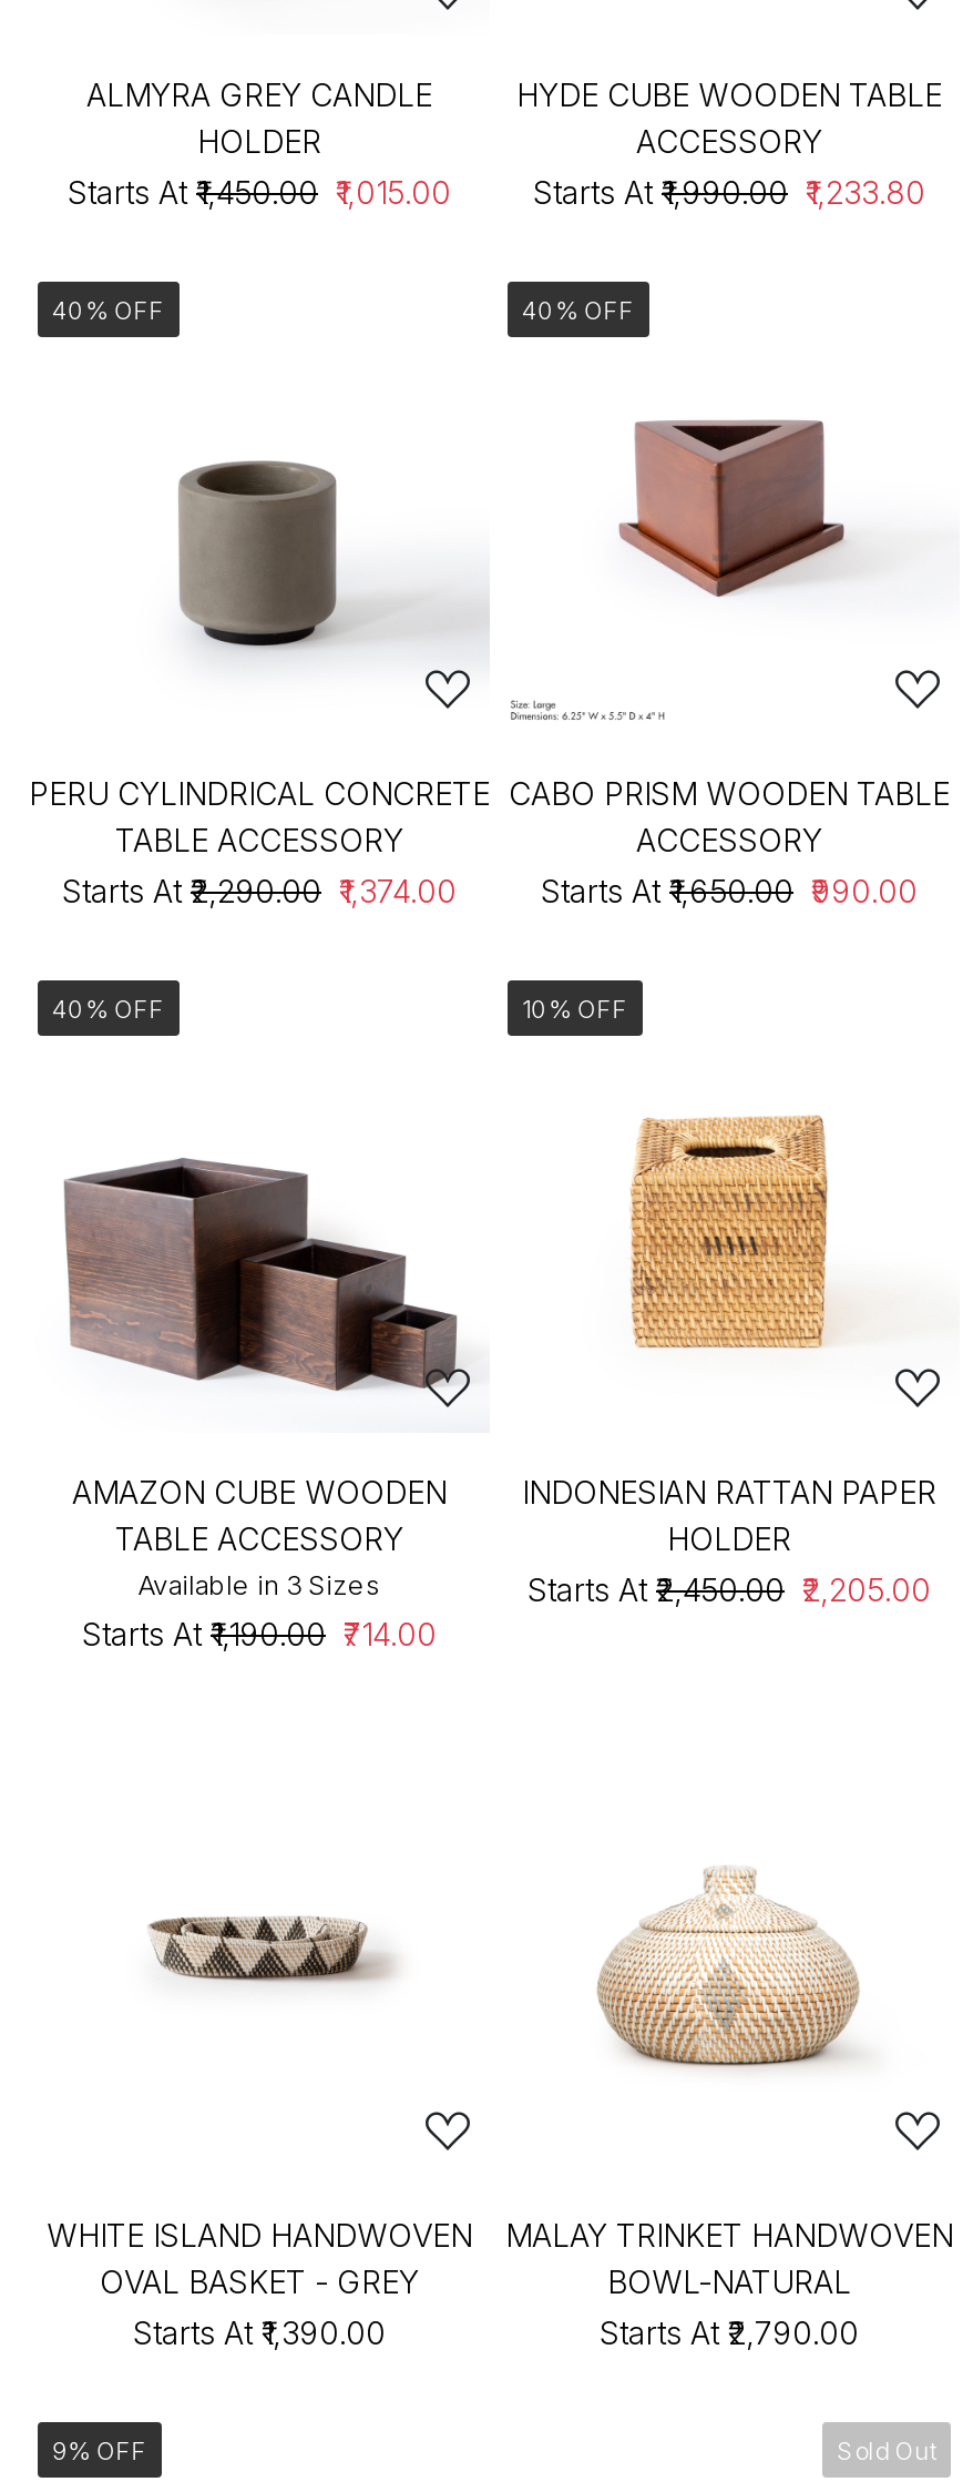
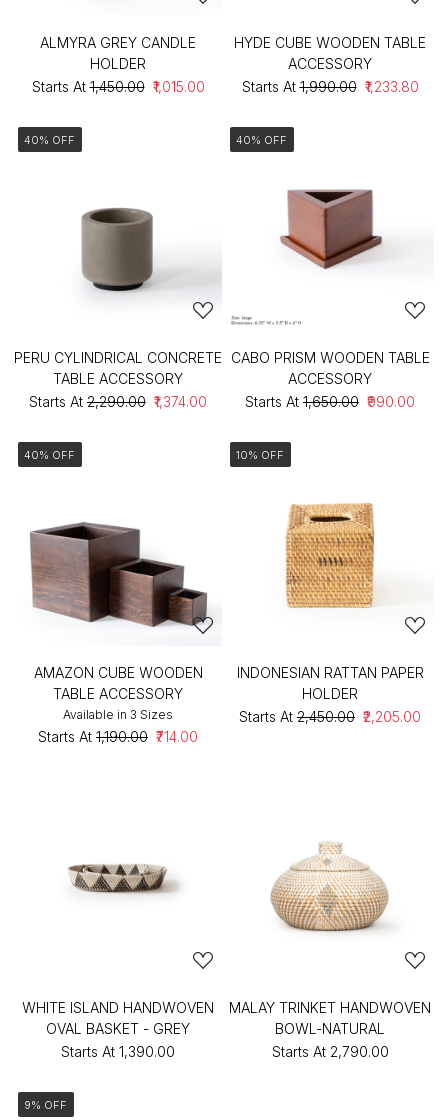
[837,2434,937,2465] Sold Out -> none

